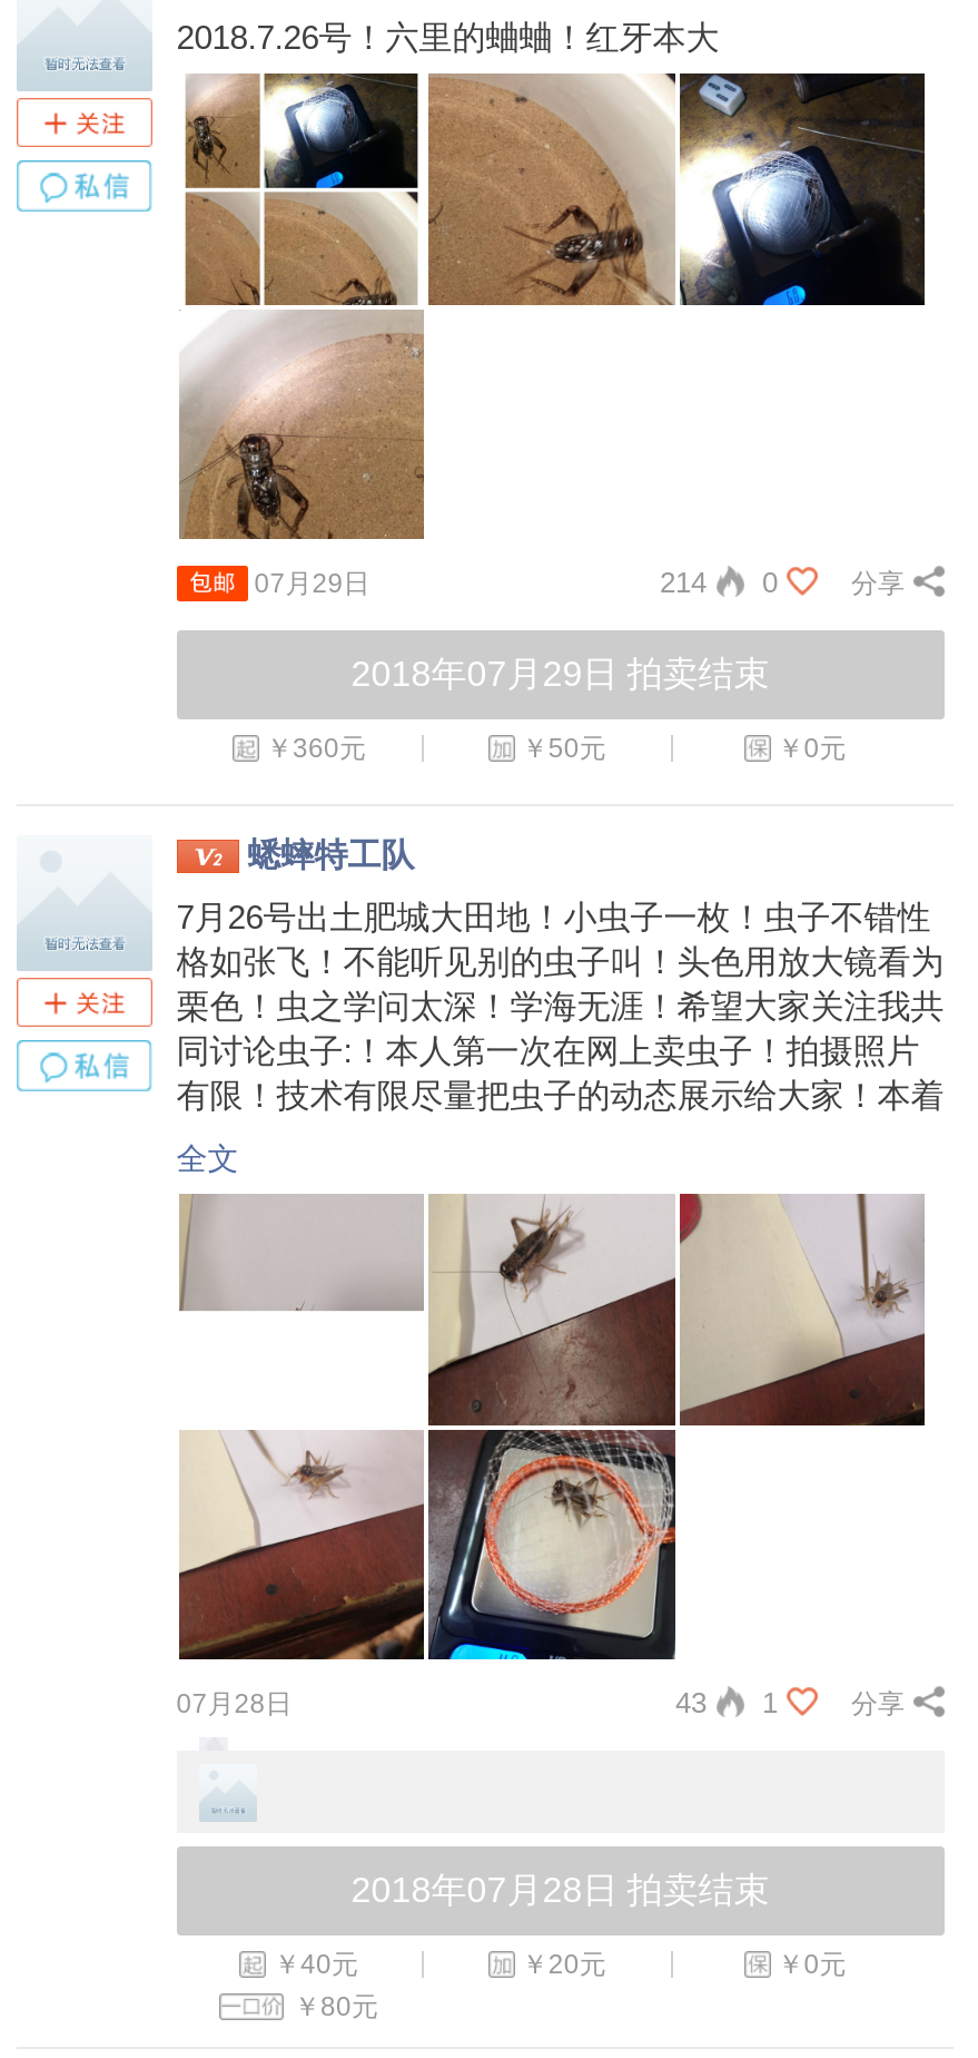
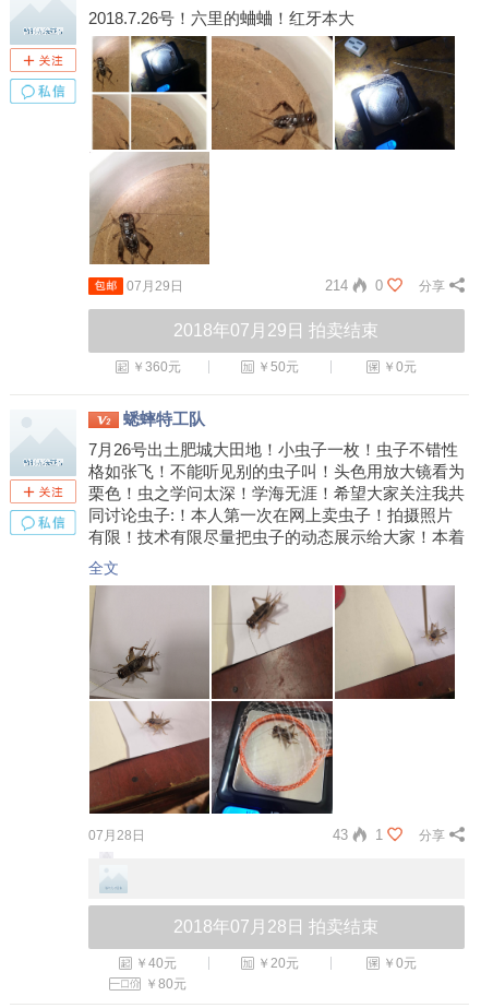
none -> [88,642,209,700] [image]

